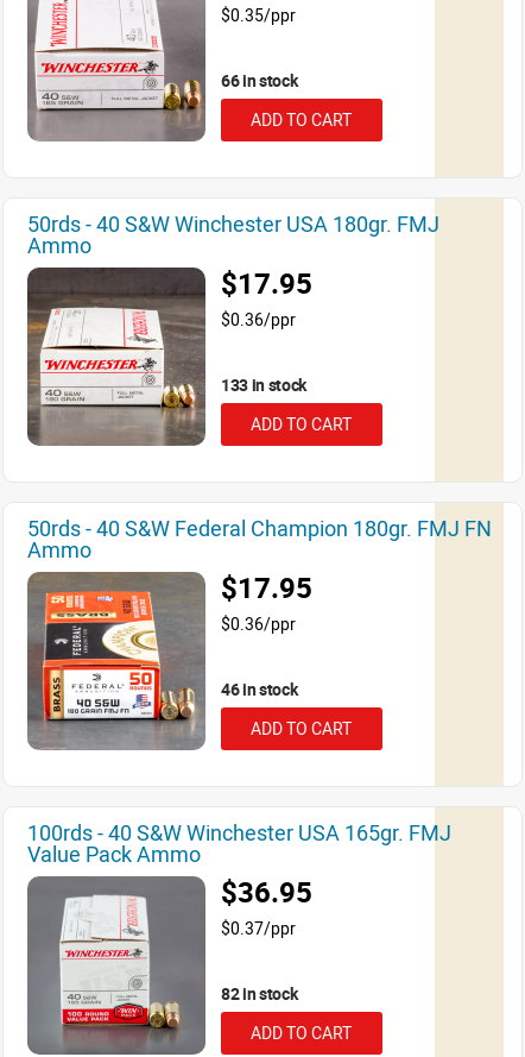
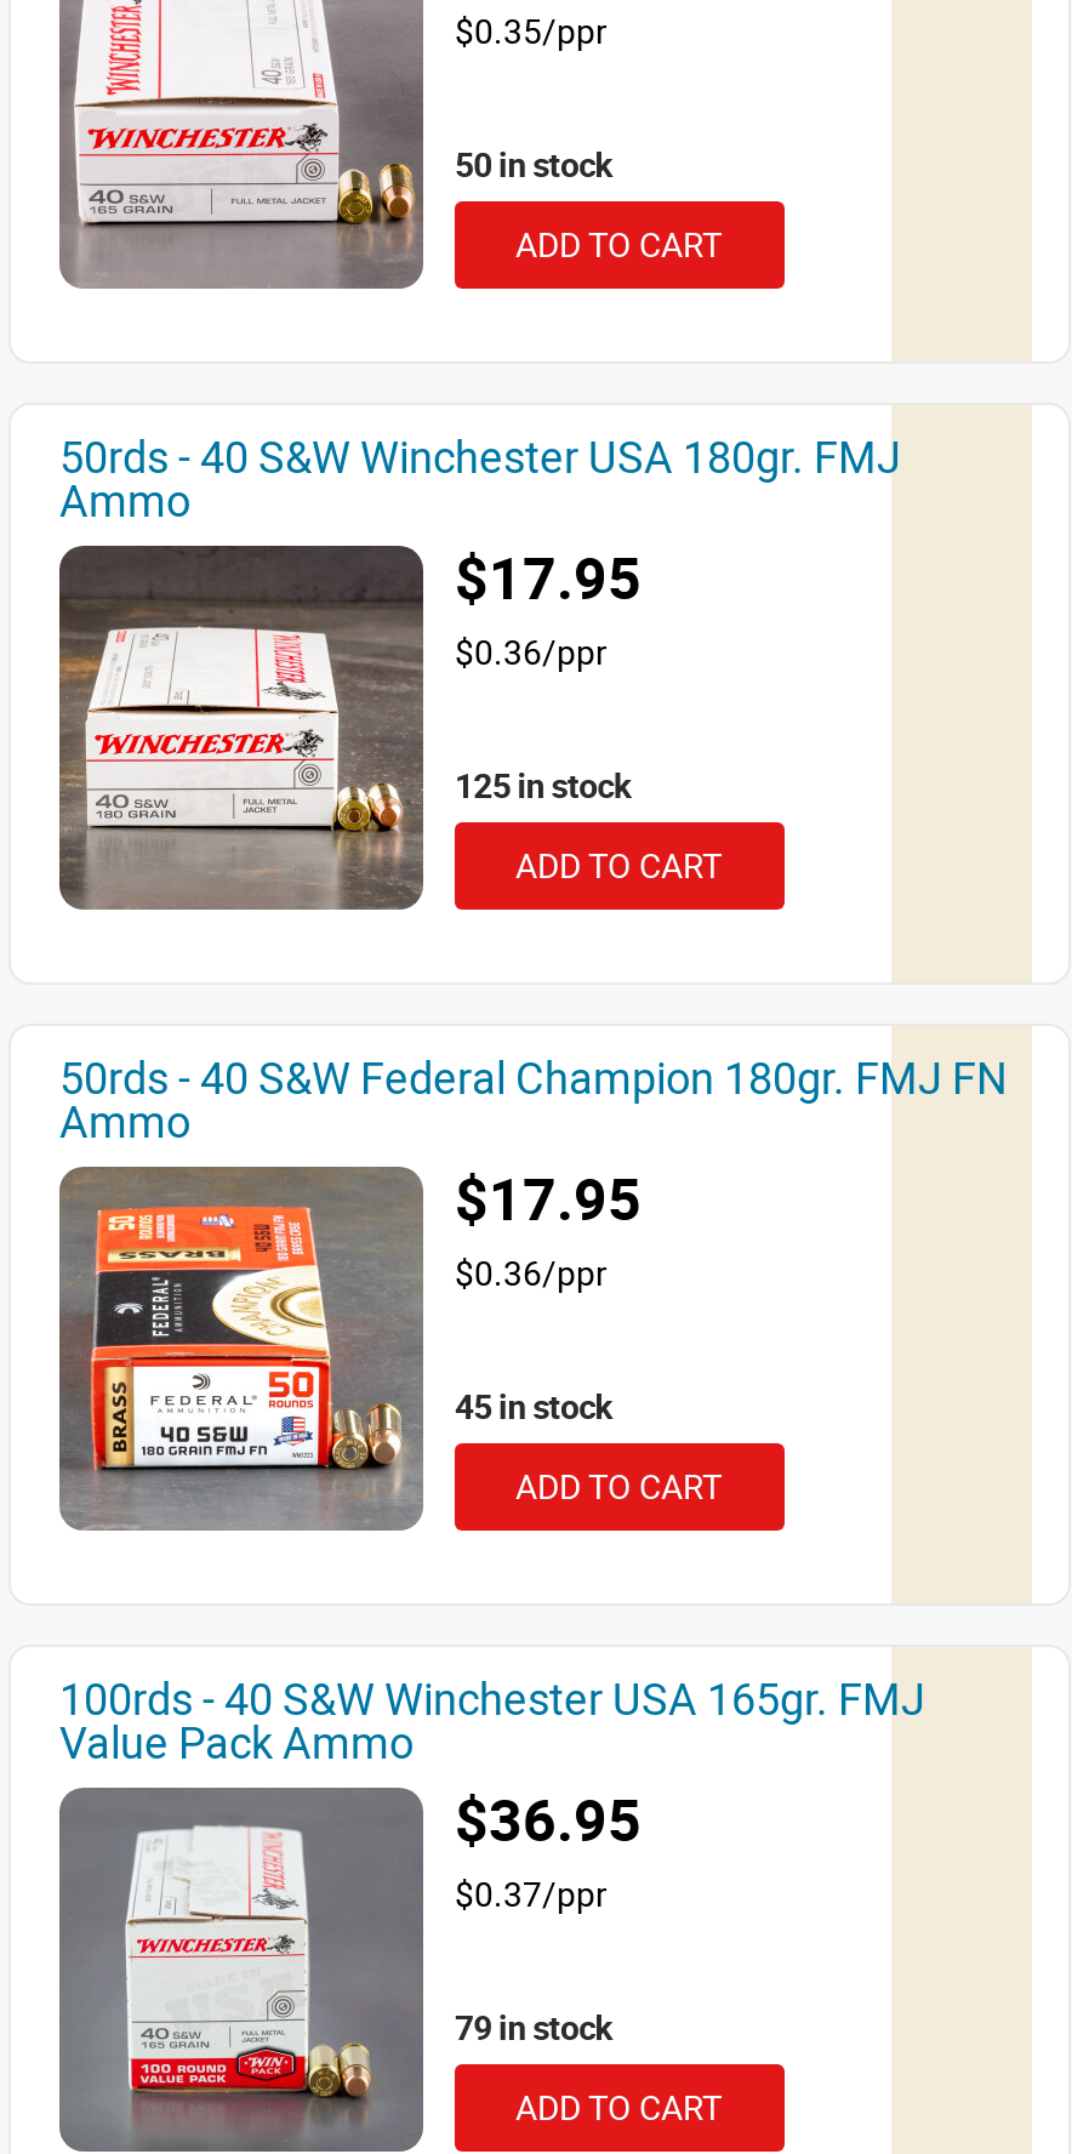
[221,69,298,92] 66 in stock -> [455,141,611,187] 50 in stock
[221,373,307,396] 133 in stock -> [455,762,630,808] 125 in stock
[221,678,298,700] 46 in stock -> [455,1383,611,1429] 45 in stock
[221,982,298,1005] 82 in stock -> [455,2004,611,2050] 79 in stock

